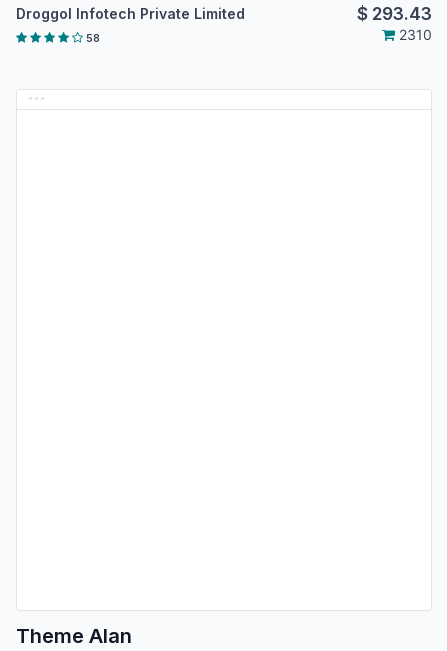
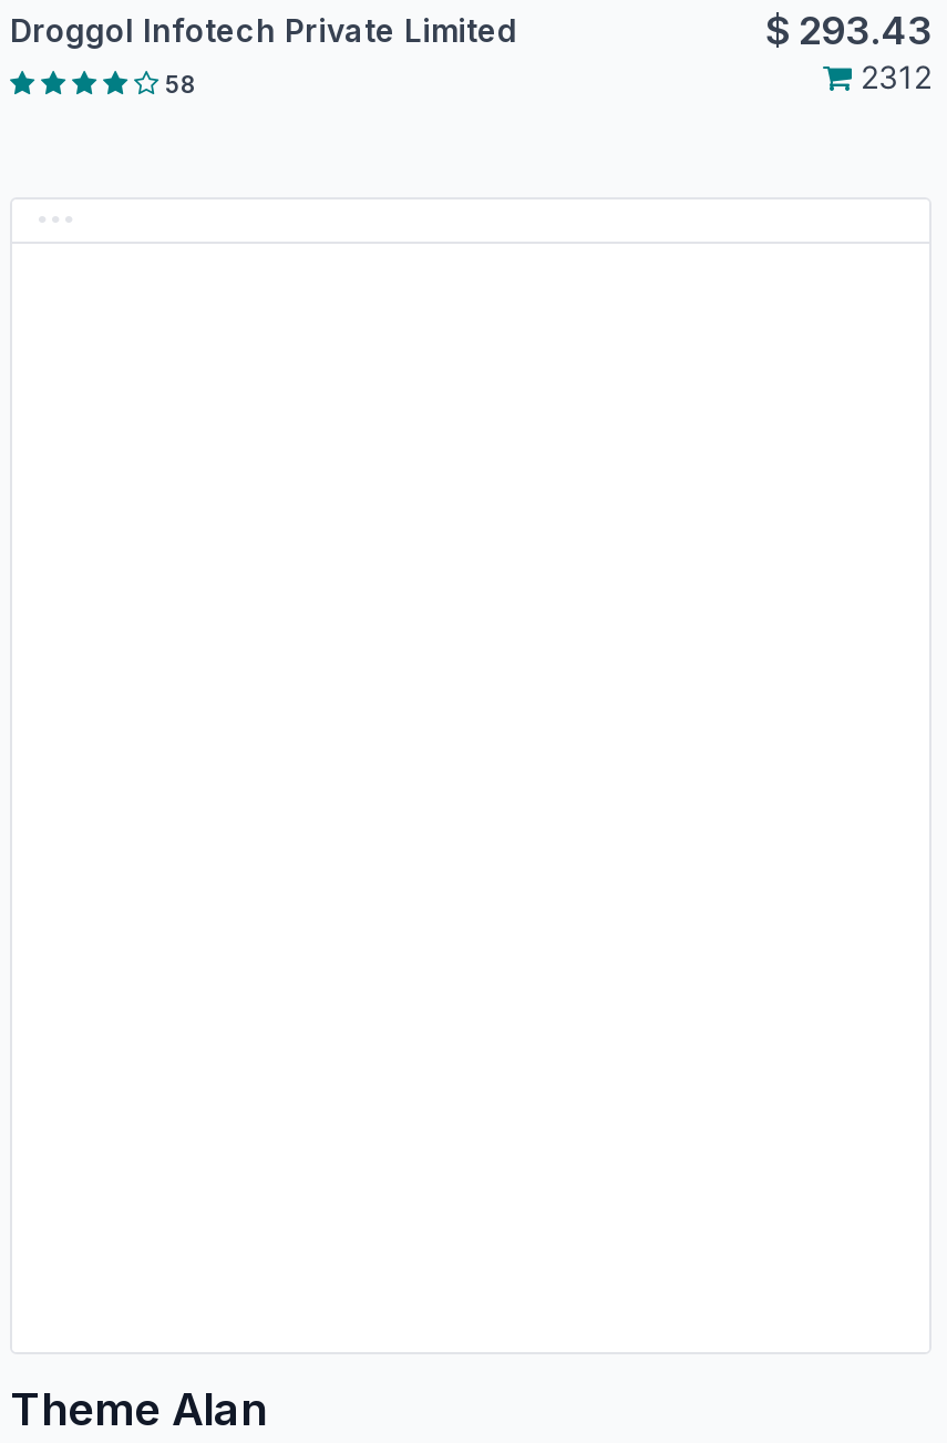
[395,26,432,43] 2310 -> [852,57,931,95] 2312

